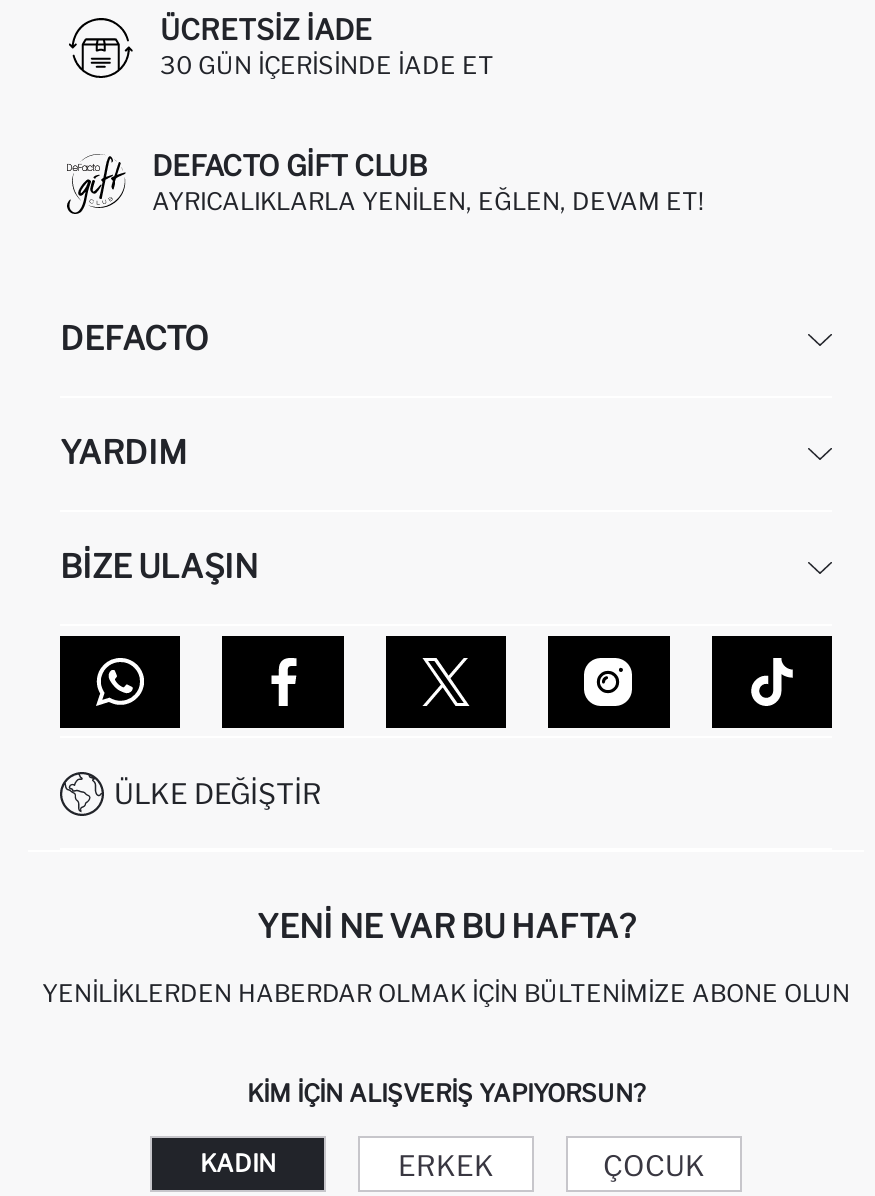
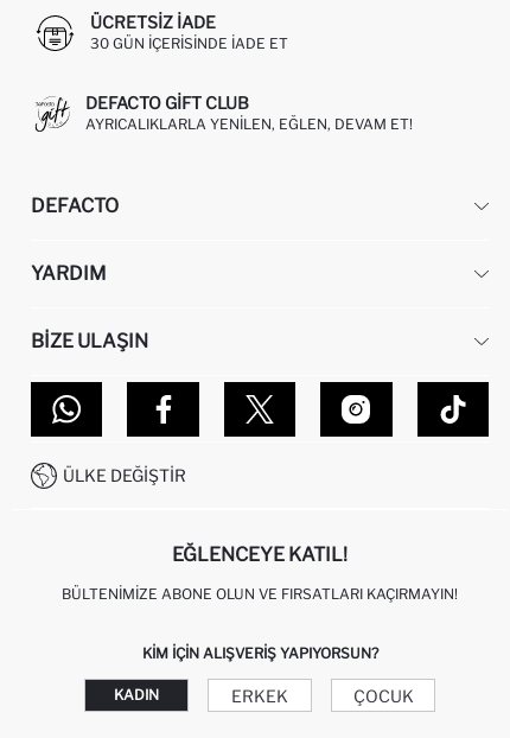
[257,908,635,946] YENI NE VAR BU HAFTA? -> [172,544,348,566] EĞLENCEYE KATIL!
[42,978,850,1008] YENILIKLERDEN HABERDAR OLMAK İÇIN BÜLTENIMIZE ABONE OLUN -> [62,585,458,603] BÜLTENIMIZE ABONE OLUN VE FIRSATLARI KAÇIRMAYIN!

